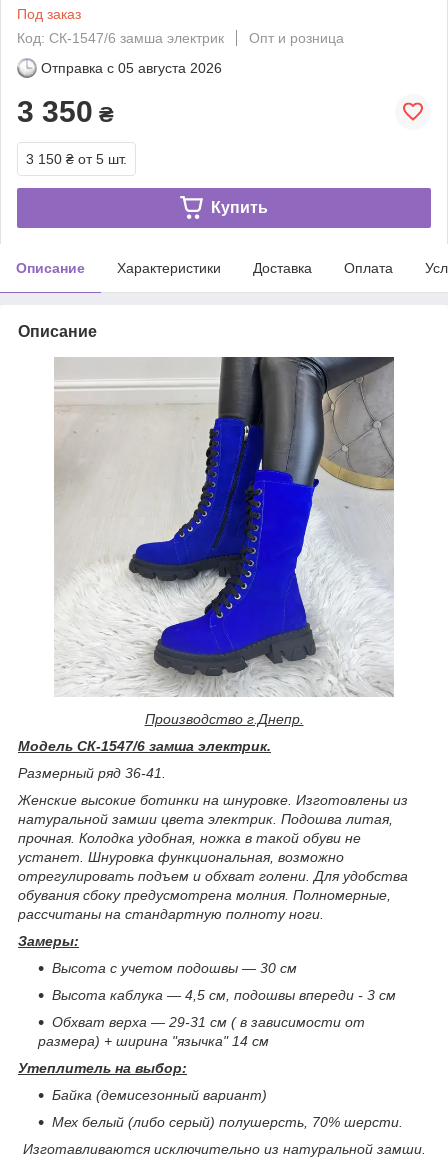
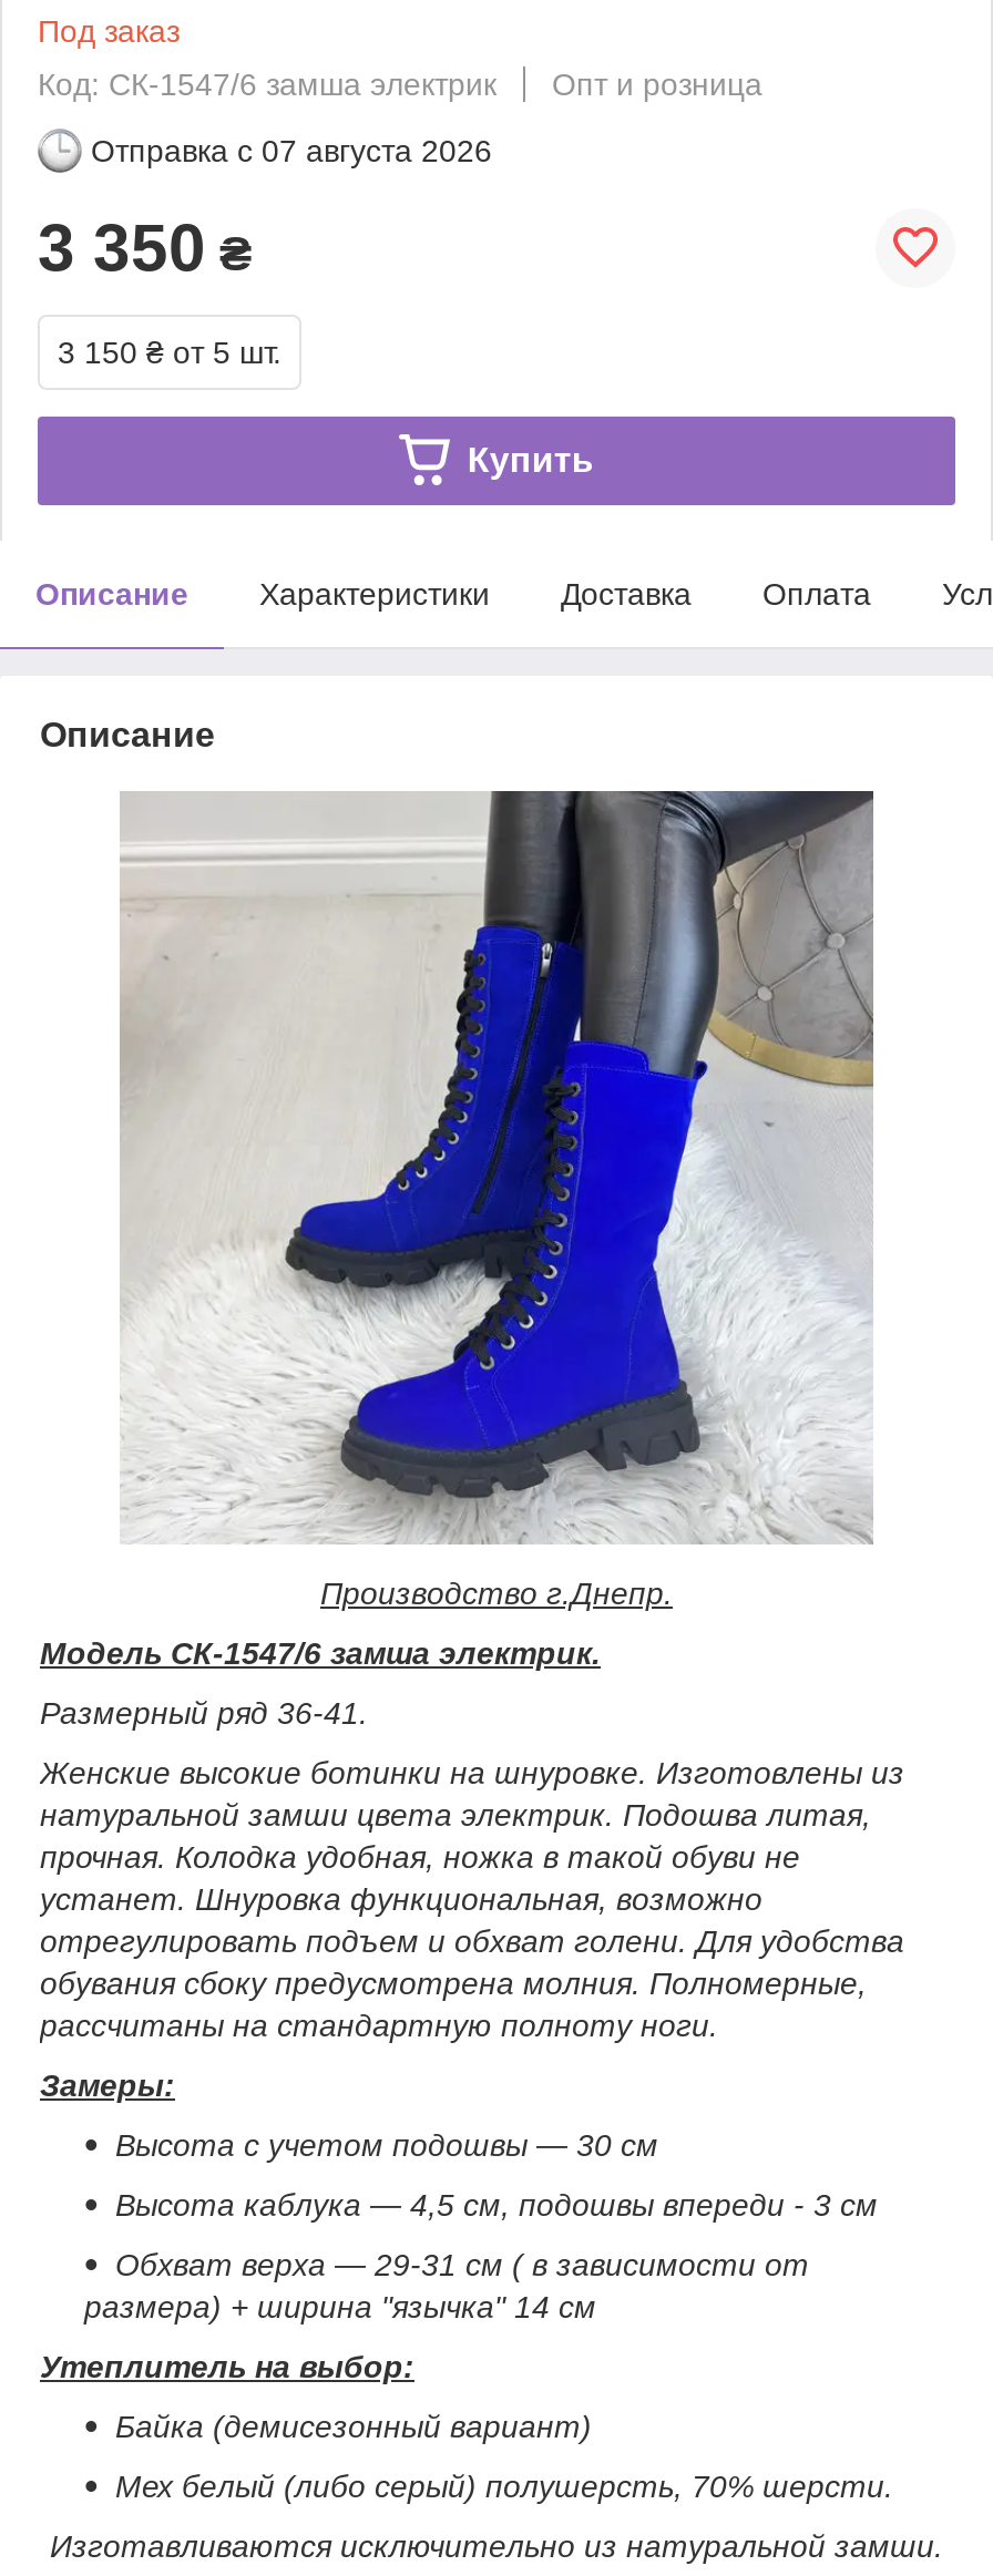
[41,60,222,76] Отправка с 05 августа 2026 -> [91,133,492,168] Отправка с 07 августа 2026

